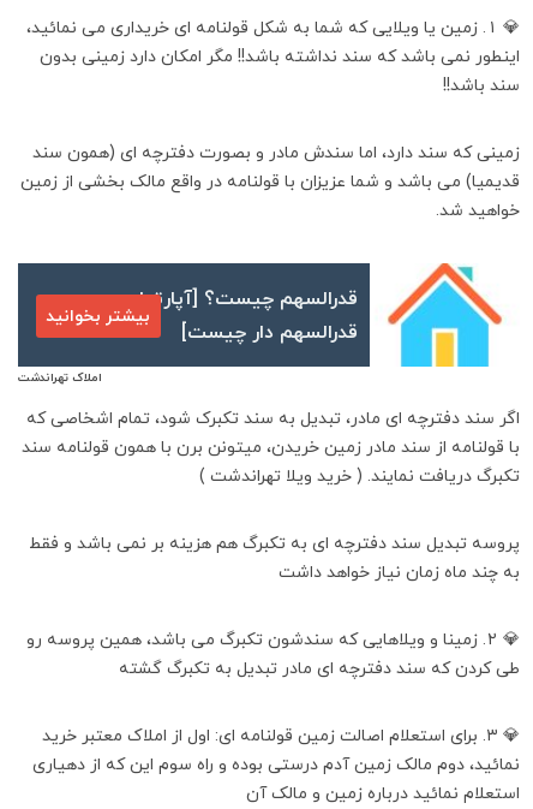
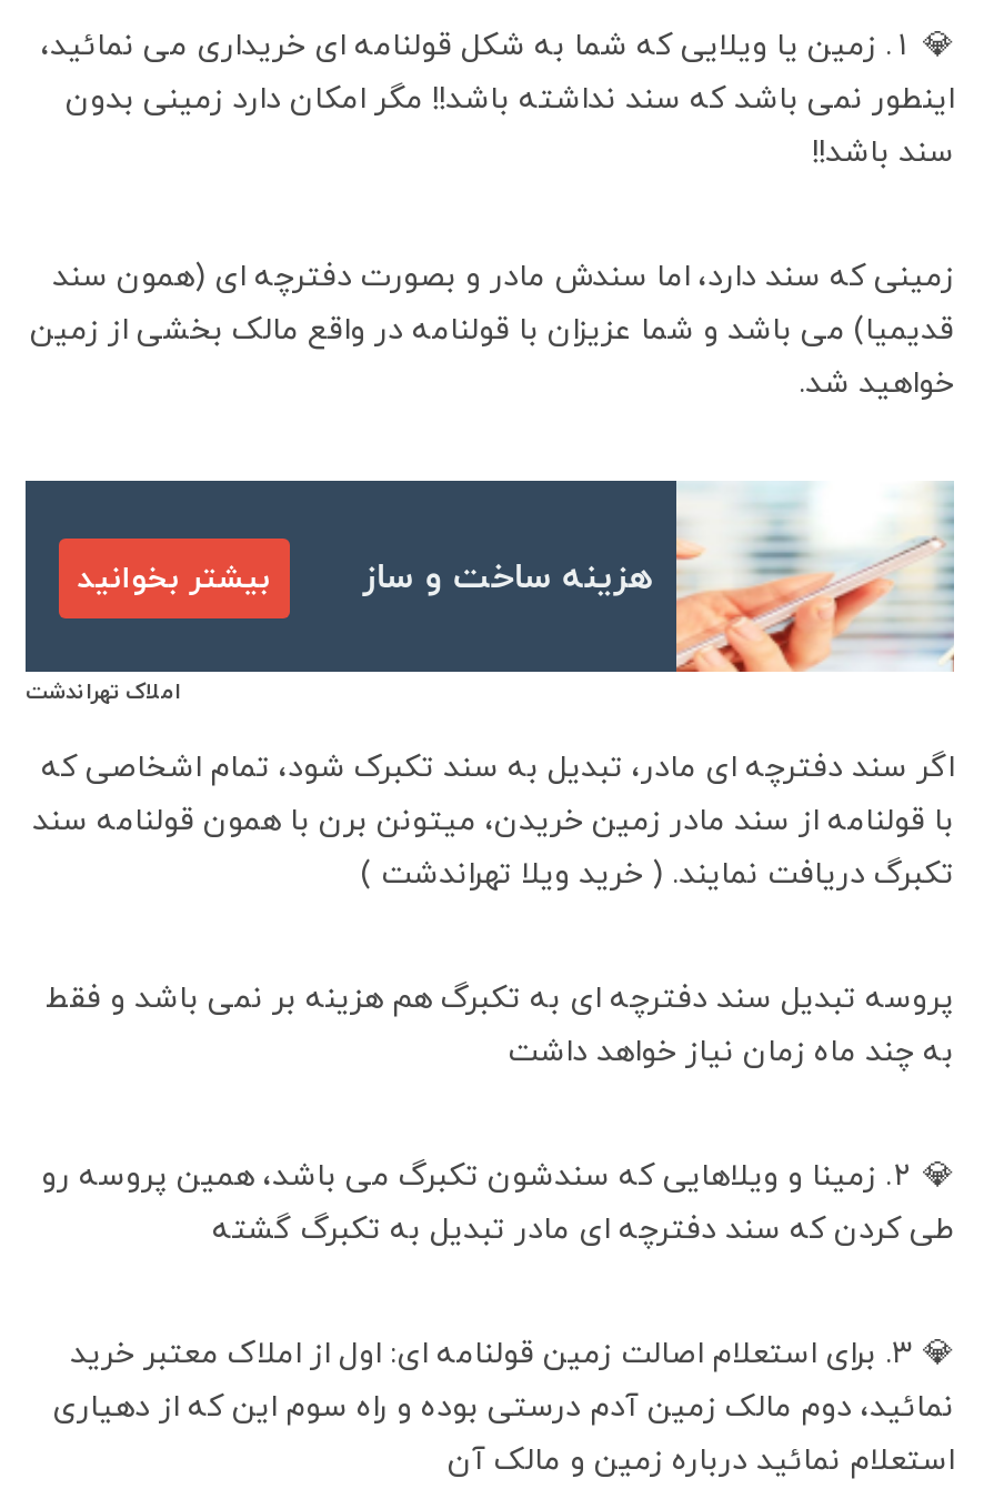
[124,262,520,368] [image] | قدرالسهم چیست‌؟ [آپارتمان | قدرالسهم دار چیست] -> [362,481,956,674] [image] | هزینه ساخت و ساز

